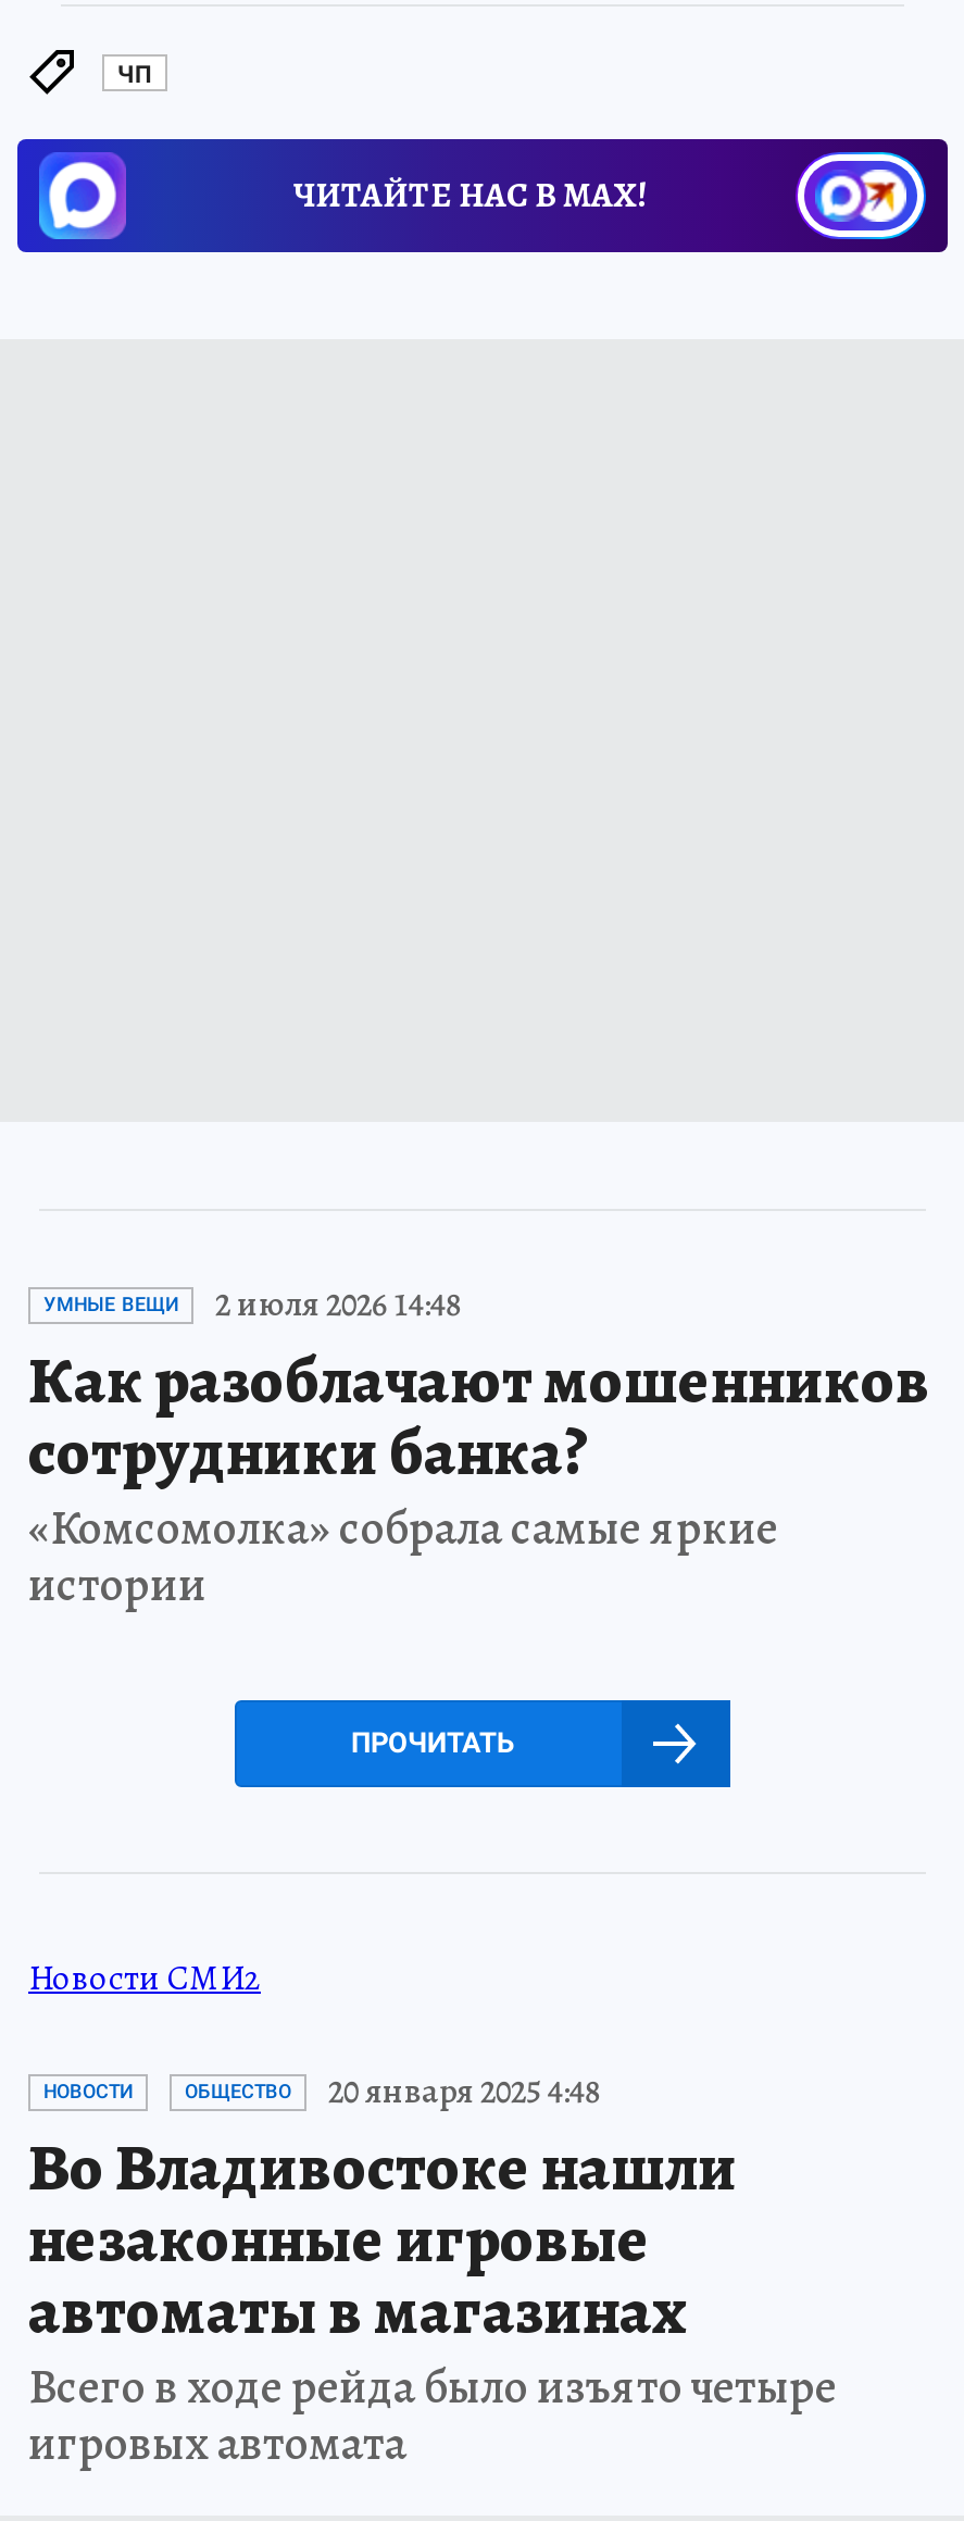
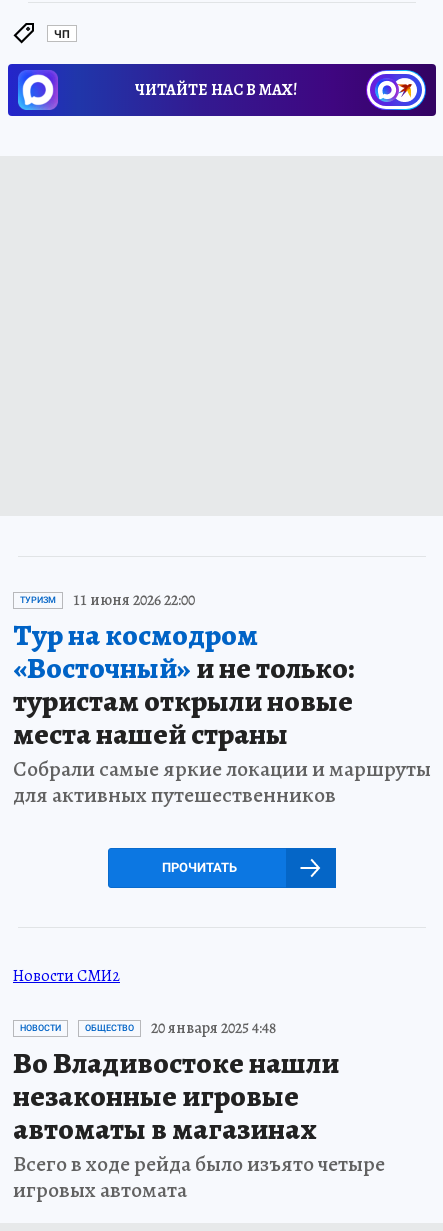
[28,1281,930,1618] УМНЫЕ ВЕЩИ | 2 июля 2026 14:48 | Как разоблачают мошенников | сотрудники банка? | «Комсомолка» собрала самые яркие | истории -> [13,589,431,810] ТУРИЗМ | 11 июня 2026 22:00 | Тур на космодром | «Восточный»и не только: | туристам открыли новые | места нашей страны | Собрали самые яркие локации и маршруты | для активных путешественников

